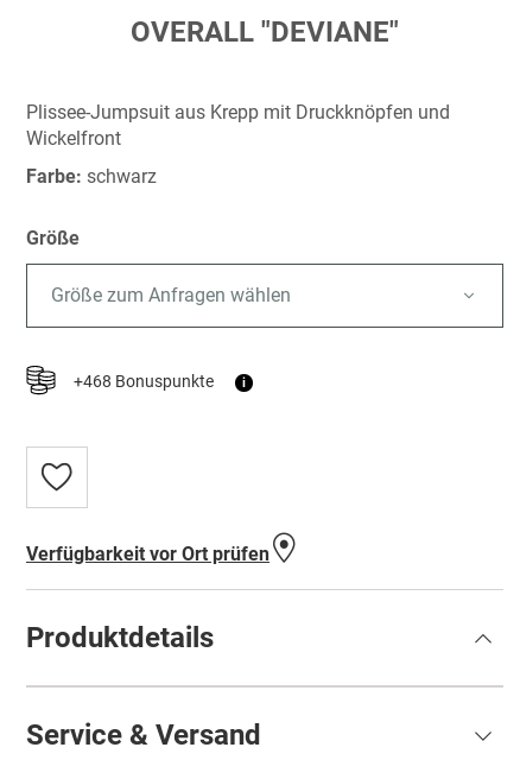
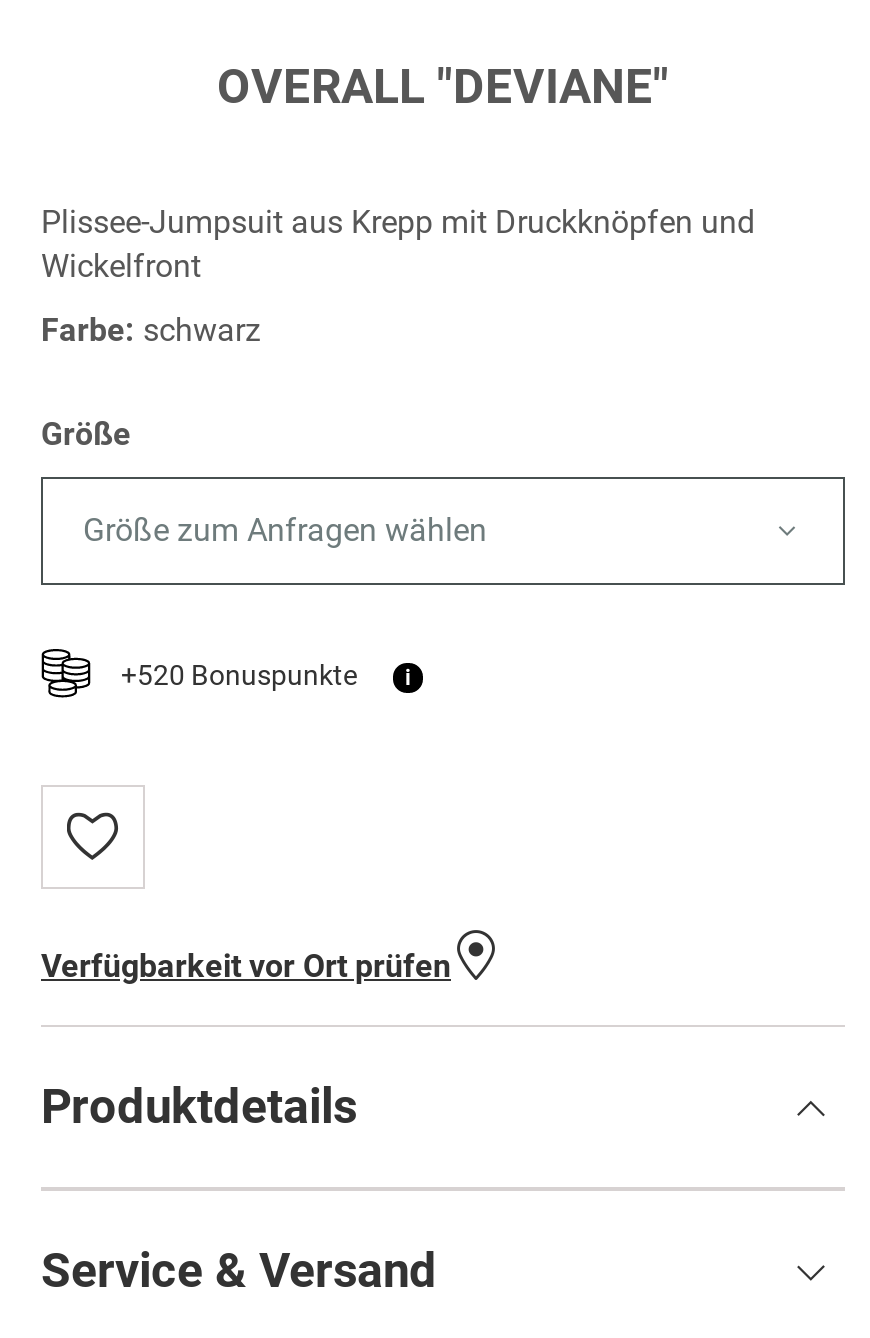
[74,372,214,391] +468 Bonuspunkte -> [121,659,357,691] +520 Bonuspunkte

